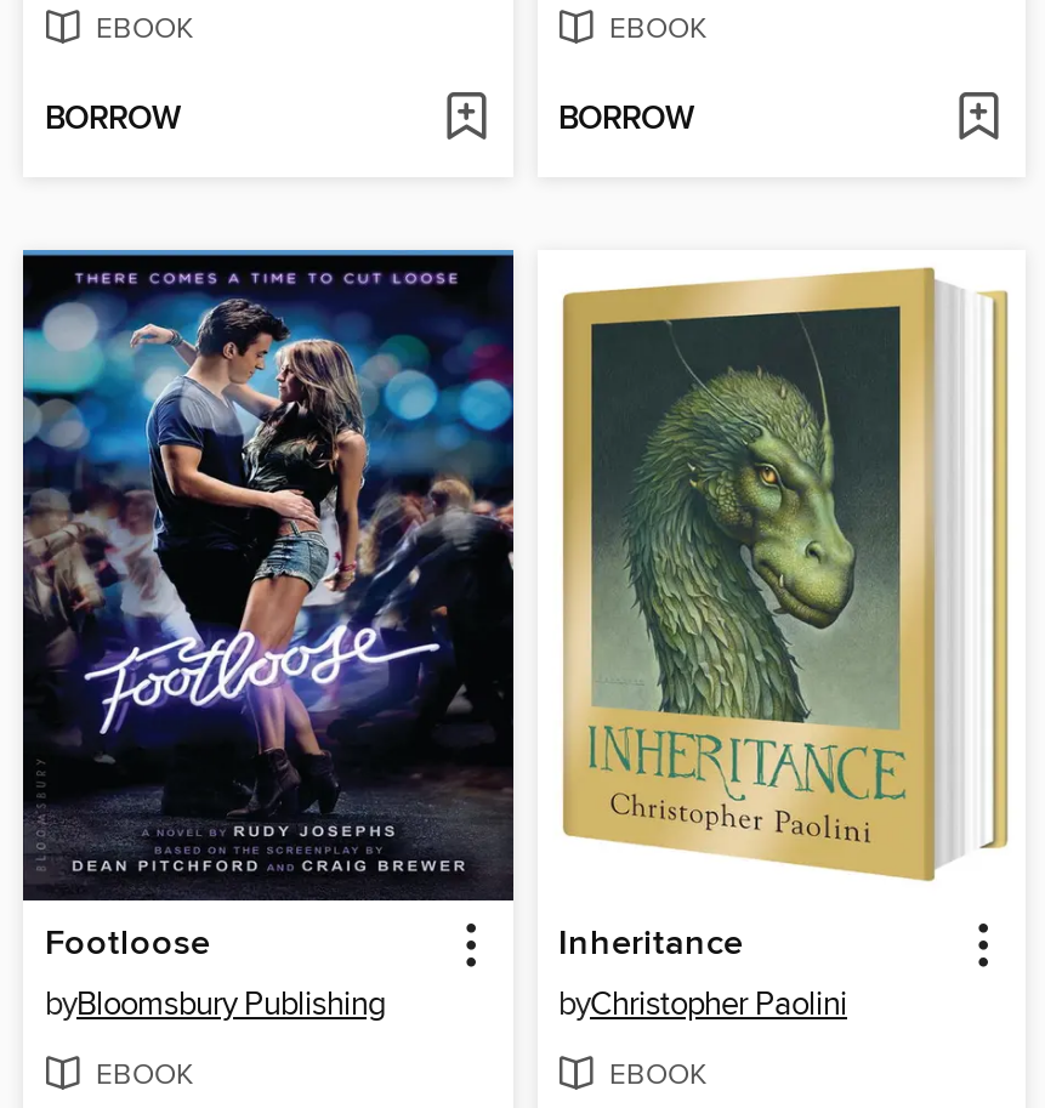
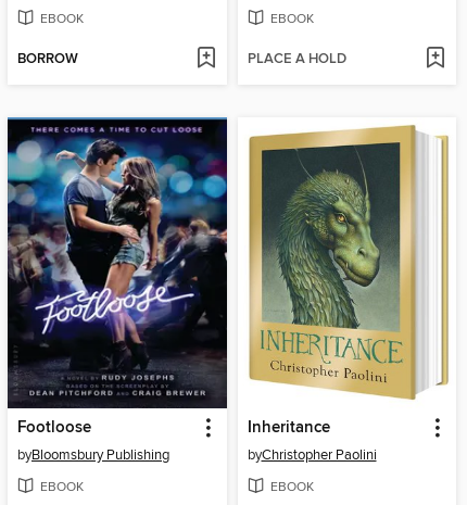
[558,99,694,140] BORROW -> [247,50,346,68] PLACE A HOLD

